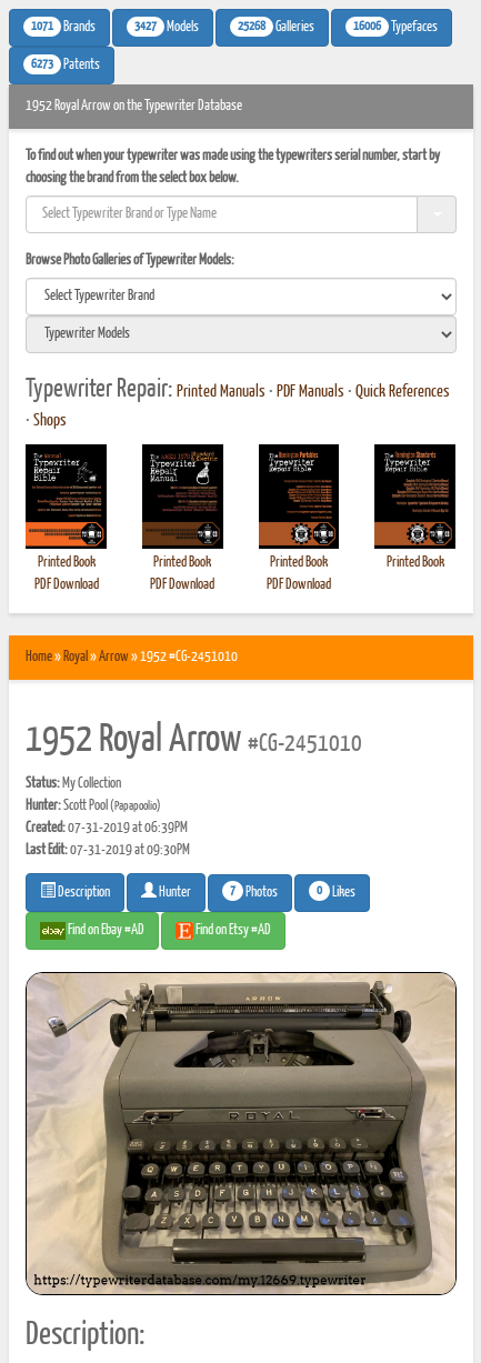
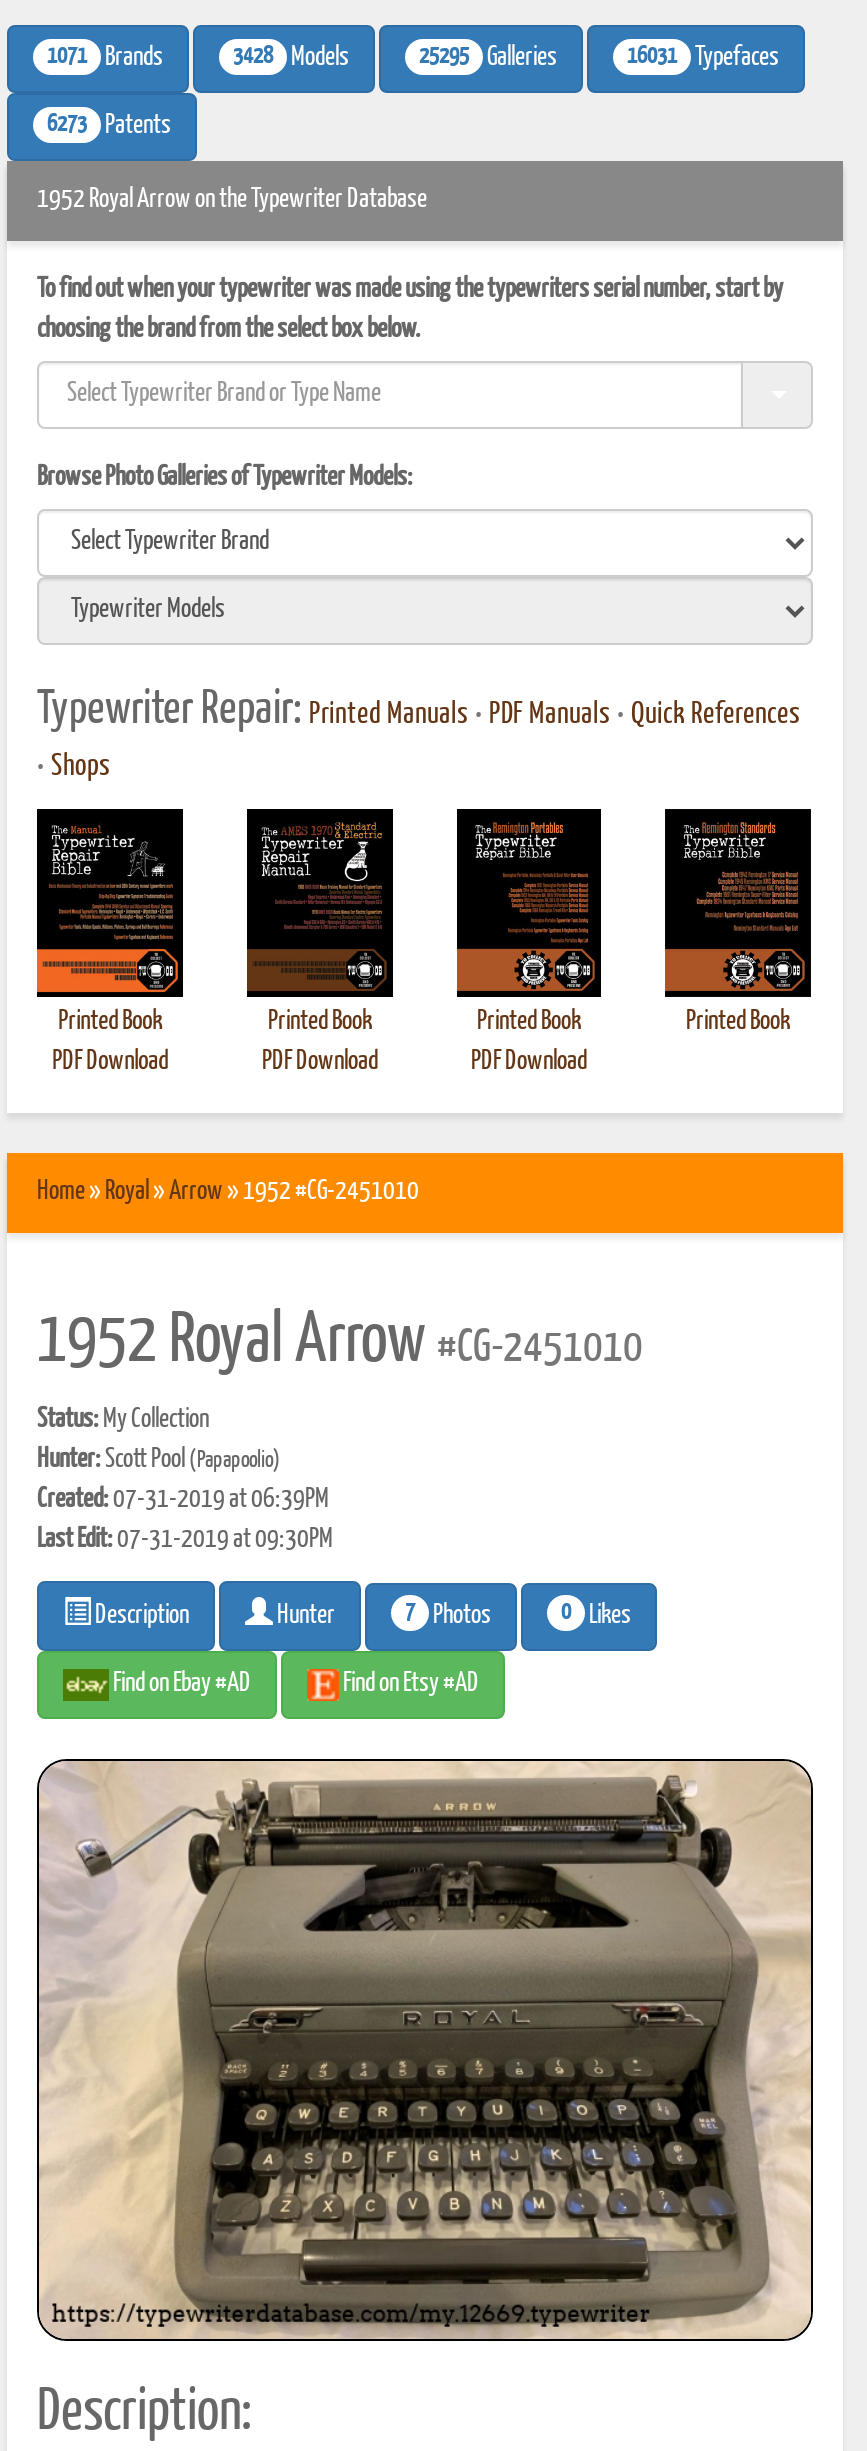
[134,19,199,34] 3427 Models -> [233,44,349,71] 3428 Models
[238,19,314,34] 25268 Galleries -> [419,44,557,71] 25295 Galleries
[353,19,438,34] 16006 Typefaces -> [627,44,779,71] 16031 Typefaces

